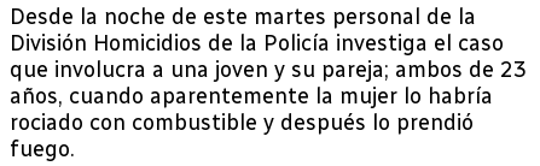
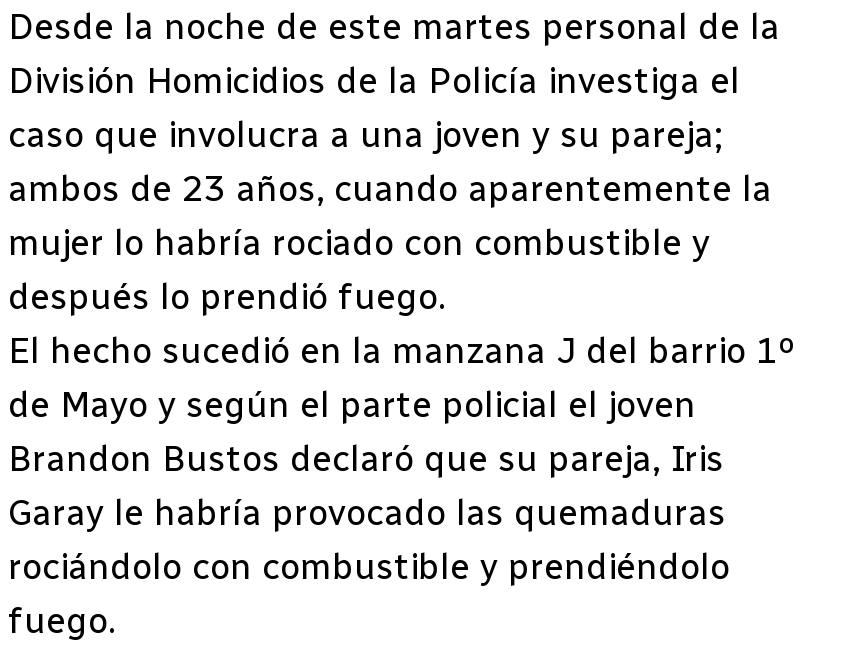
[10,30,527,136] División Homicidios de la Policía investiga el caso | que involucra a una joven y su pareja; ambos de 23 | años, cuando aparentemente la mujer lo habría | rociado con combustible y después lo prendió -> [8,60,794,590] División Homicidios de la Policía investiga el | caso que involucra a una joven y su pareja; | ambos de 23 años, cuando aparentemente la | mujer lo habría rociado con combustible y | después lo prendió fuego. | El hecho sucedió en la manzana J del barrio 1º | de Mayo y según el parte policial el joven | Brandon Bustos declaró que su pareja, Iris | Garay le habría provocado las quemaduras | rociándolo con combustible y prendiéndolo

